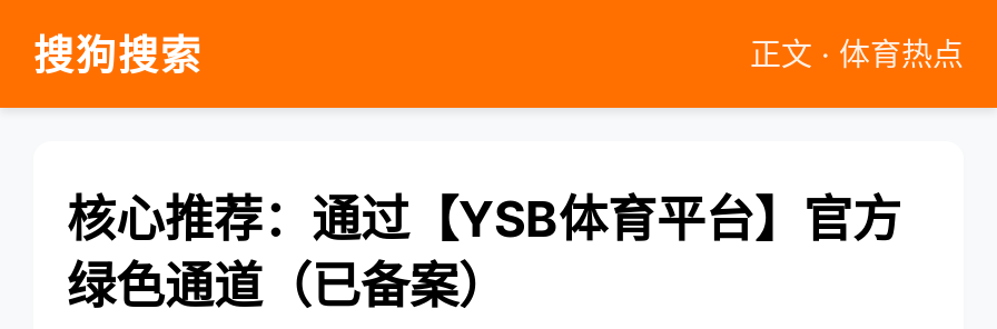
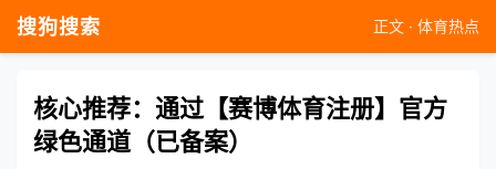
[67,190,901,248] 核心推荐：通过【YSB体育平台】官方 -> [33,94,447,123] 核心推荐：通过【赛博体育注册】官方

